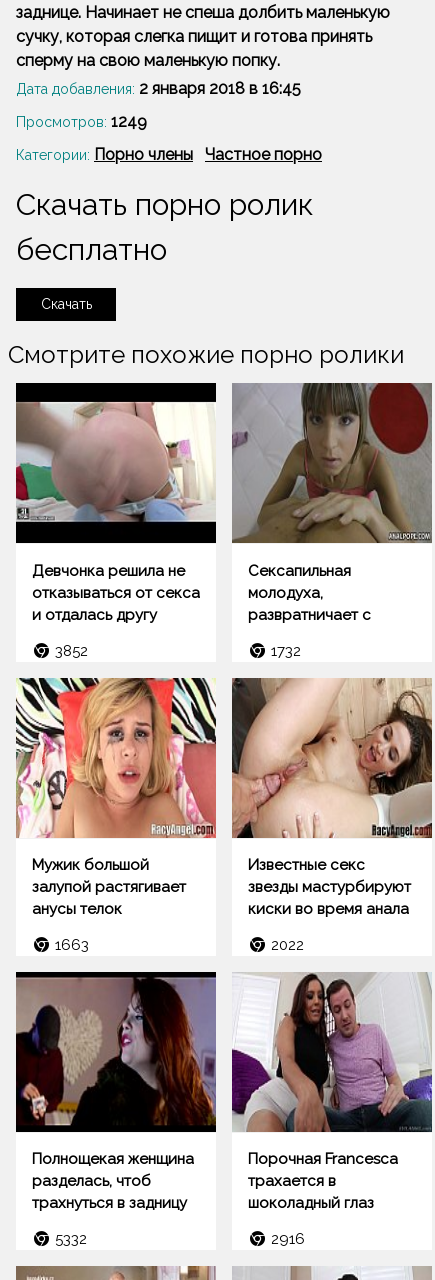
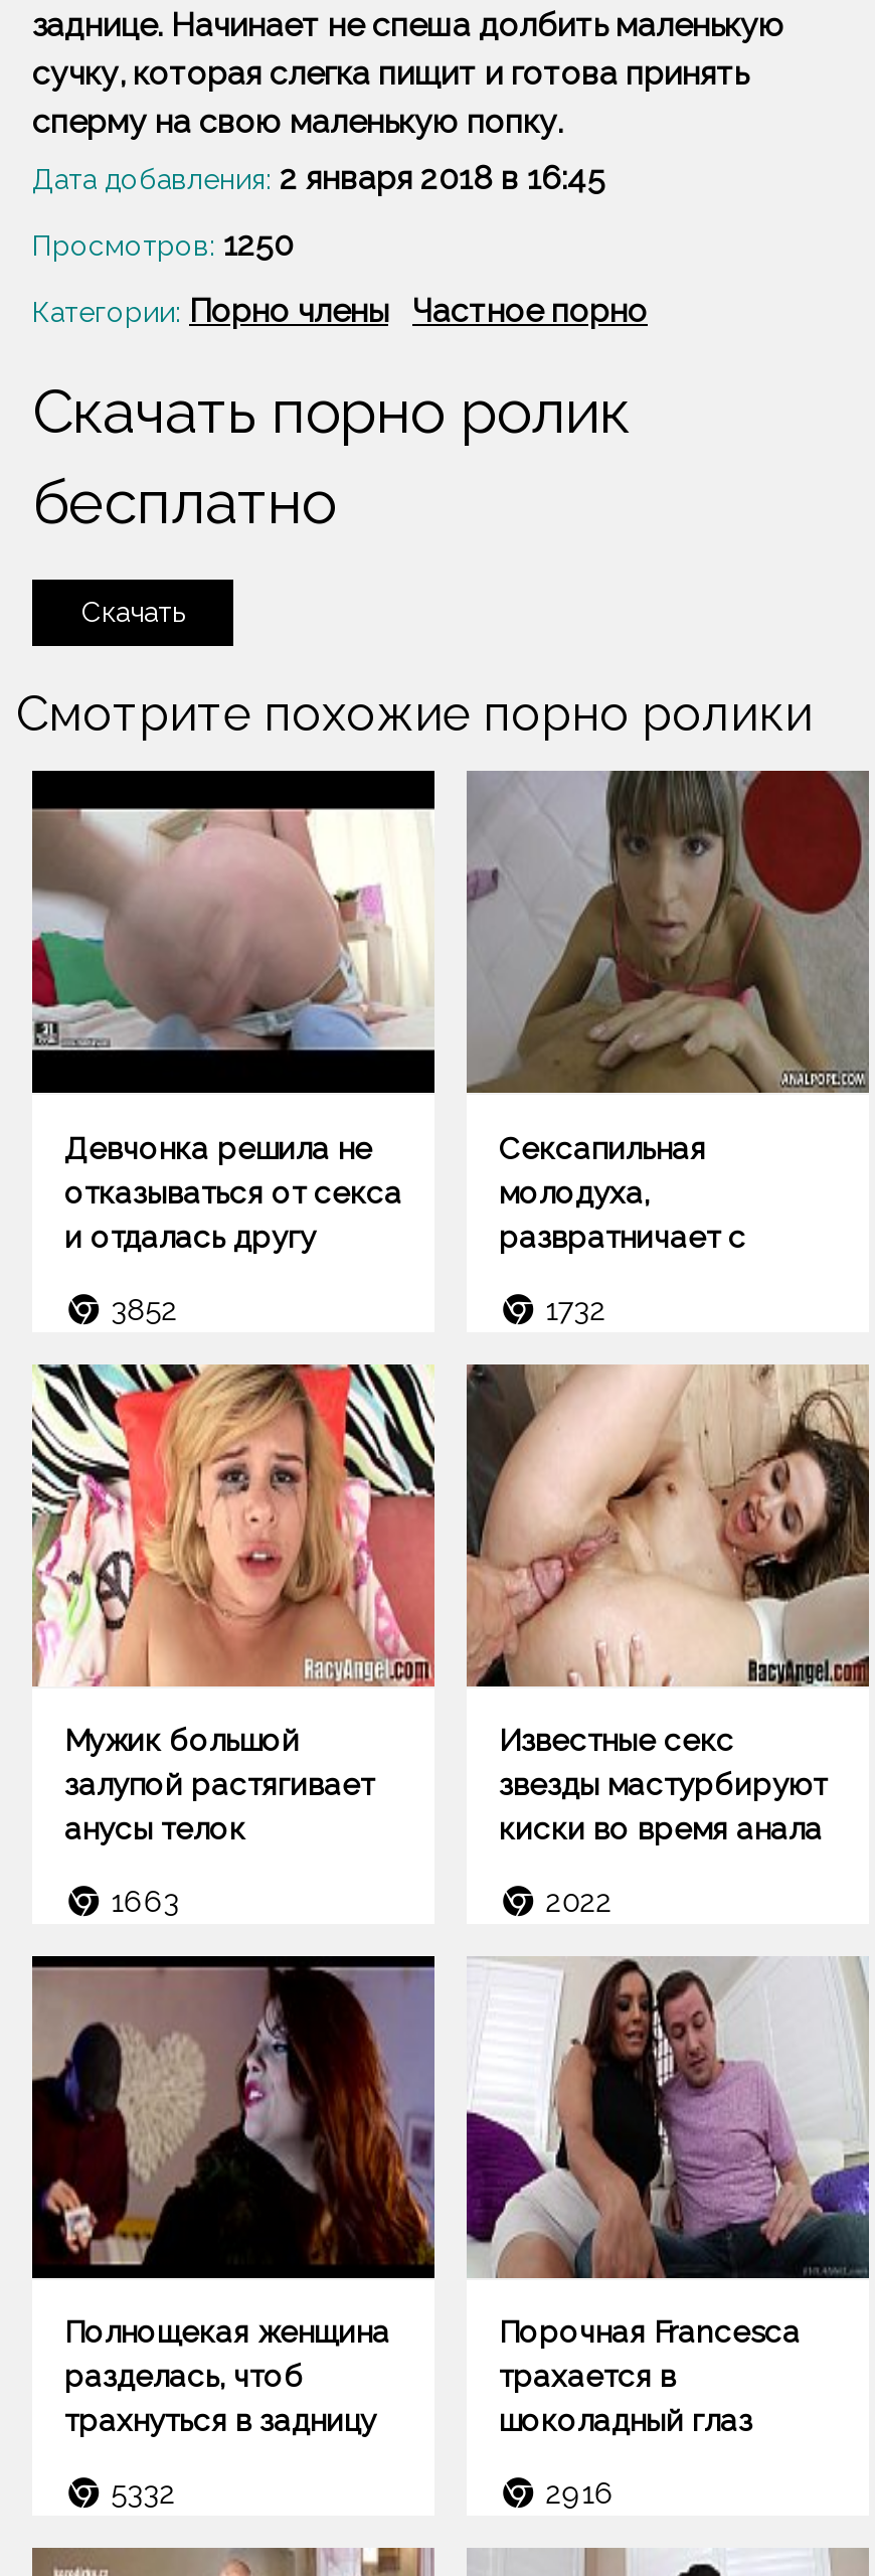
[16,112,147,131] Просмотров: 1249 -> [32,226,294,264] Просмотров: 1250

